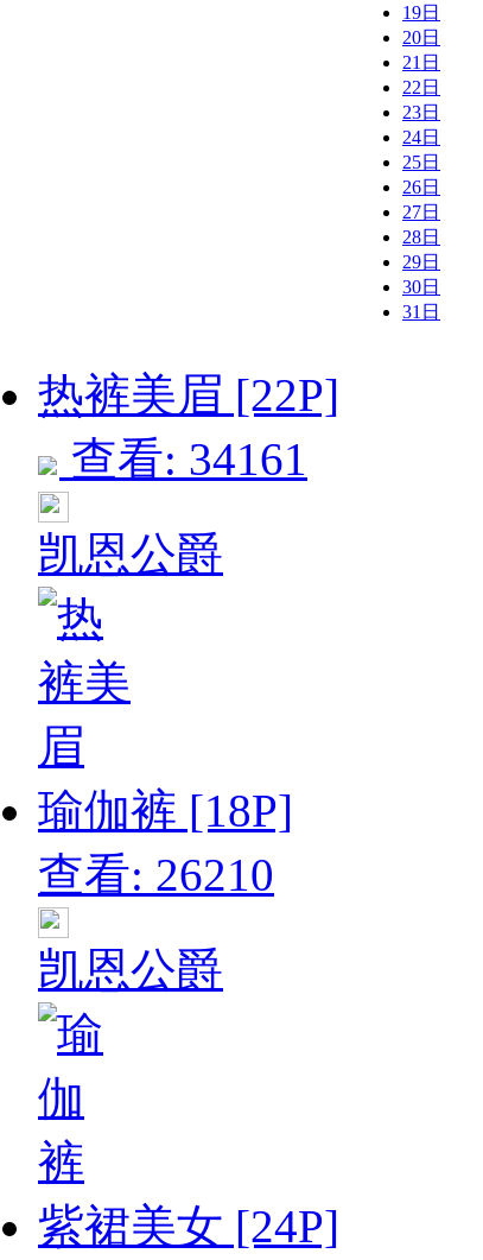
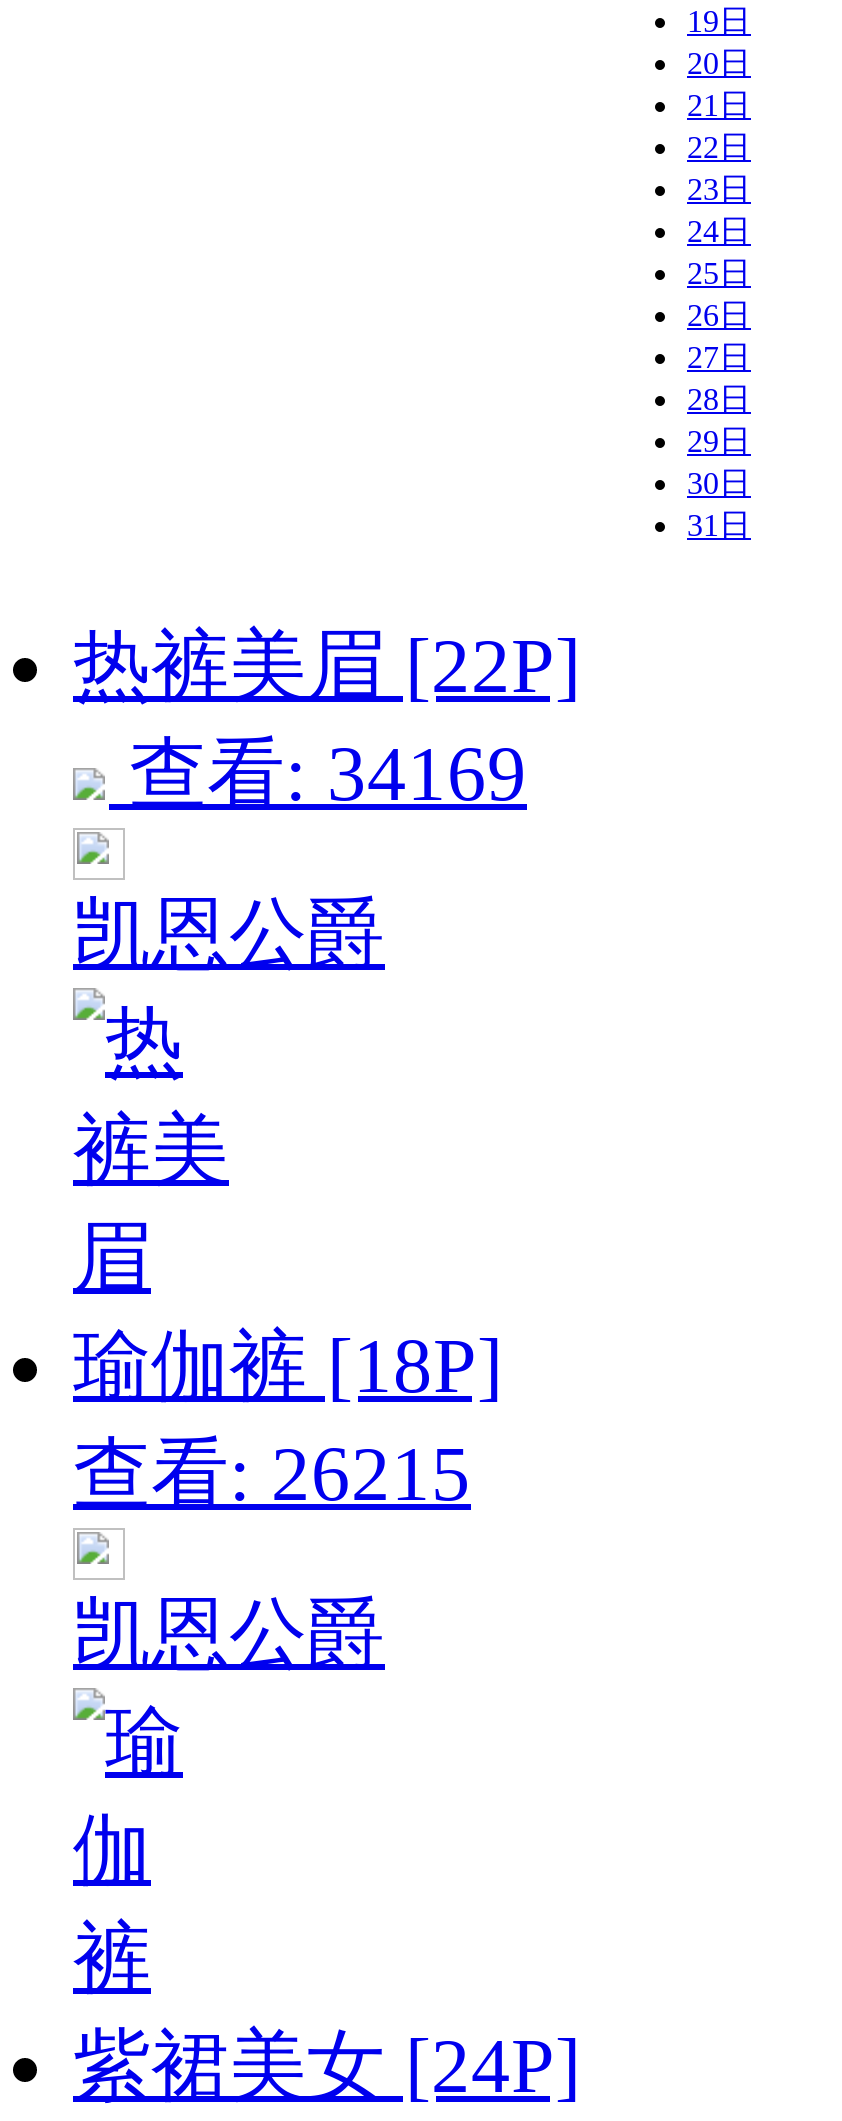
[71,433,307,484] 查看: 34161 -> [129,730,527,816] 查看: 34169
[38,849,274,900] 查看: 26210 -> [73,1430,471,1516] 查看: 26215

